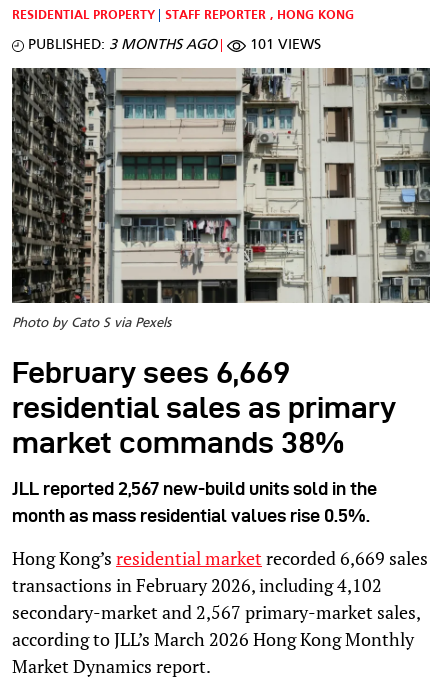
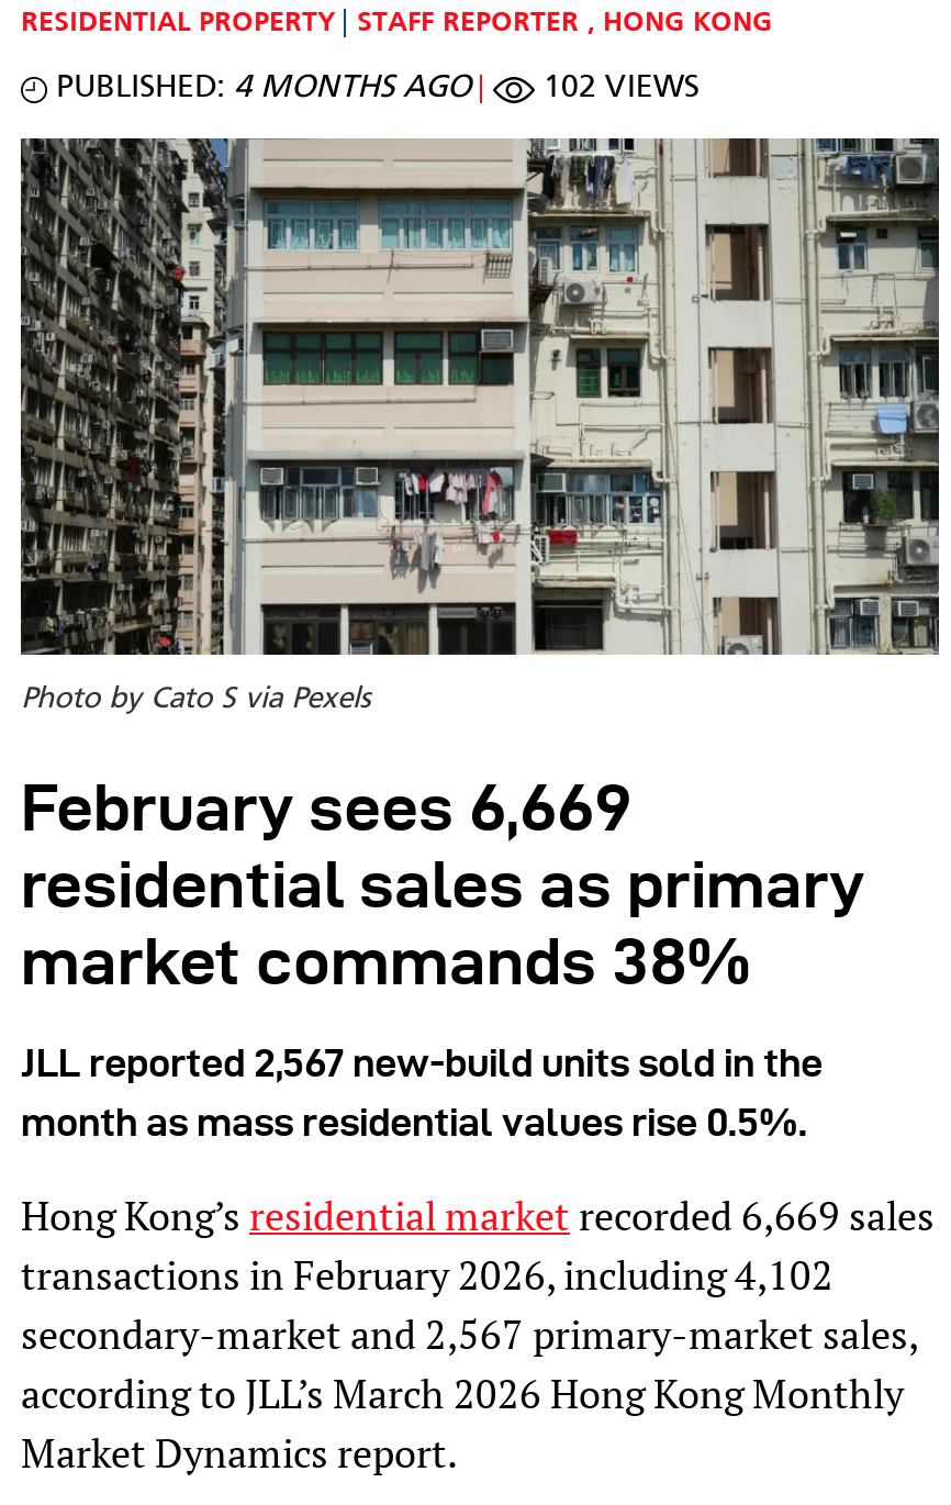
[24,38,217,52] PUBLISHED: 3 MONTHS AGO -> [47,73,471,103] PUBLISHED: 4 MONTHS AGO
[246,38,321,52] 101 VIEWS -> [534,73,699,103] 102 VIEWS

